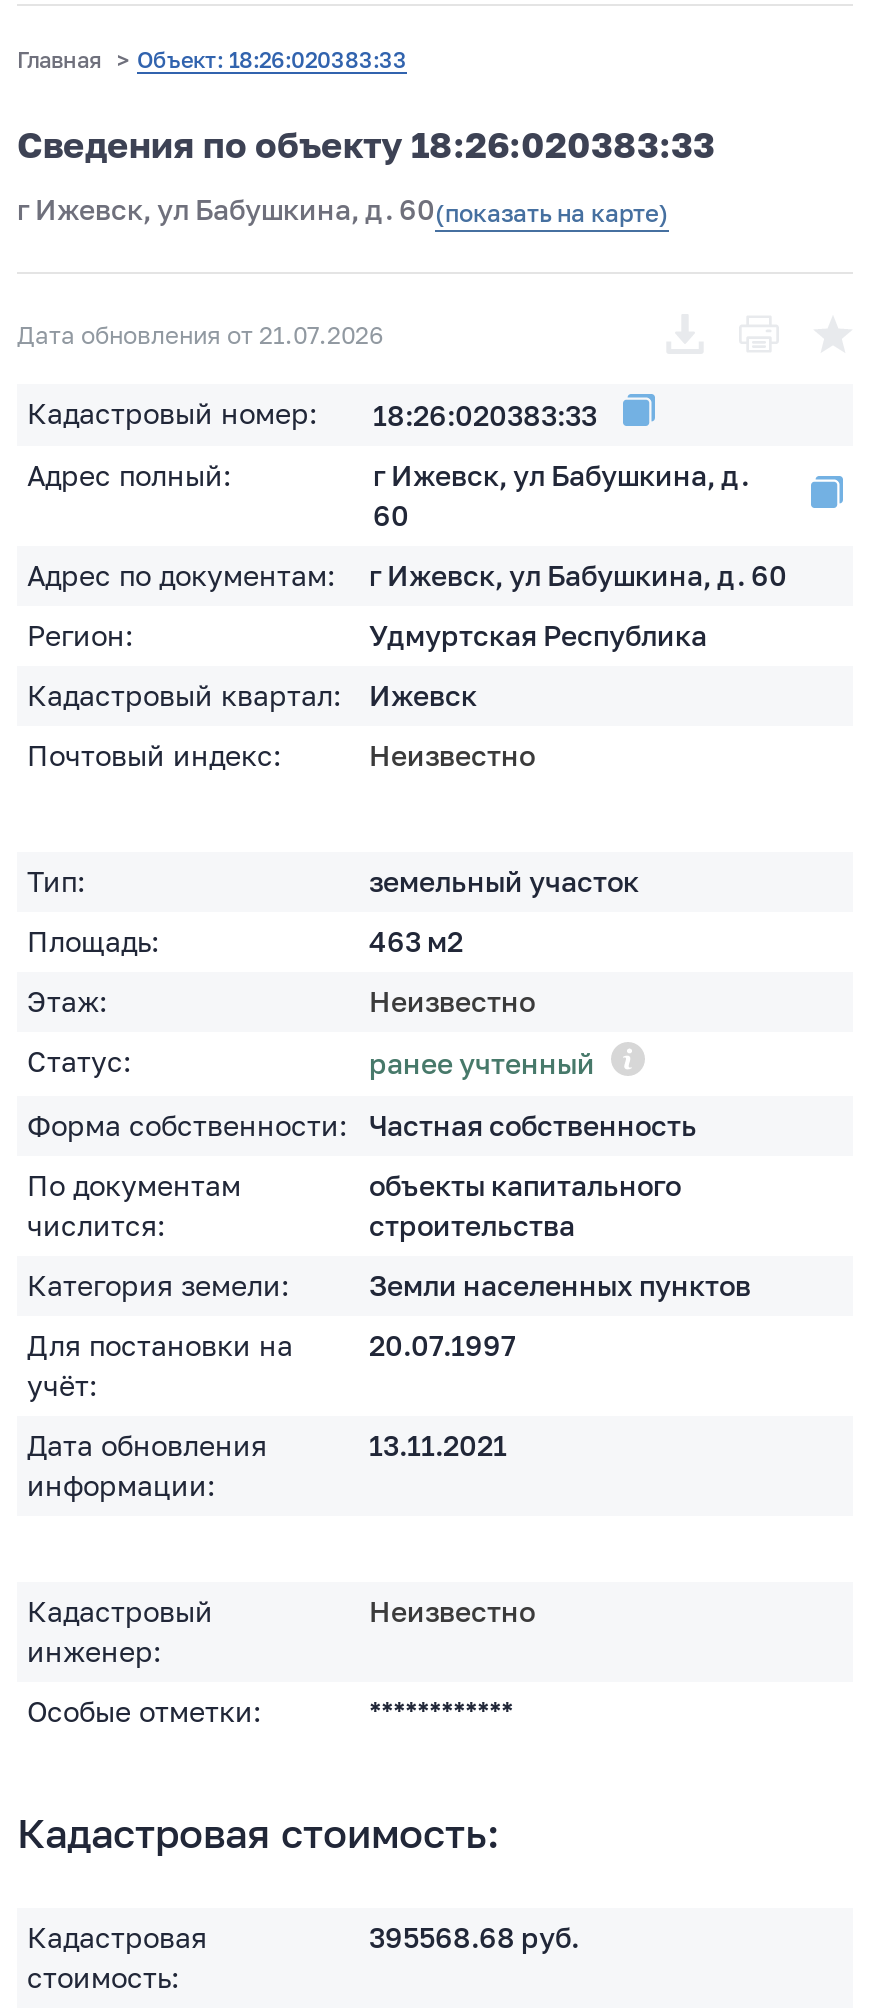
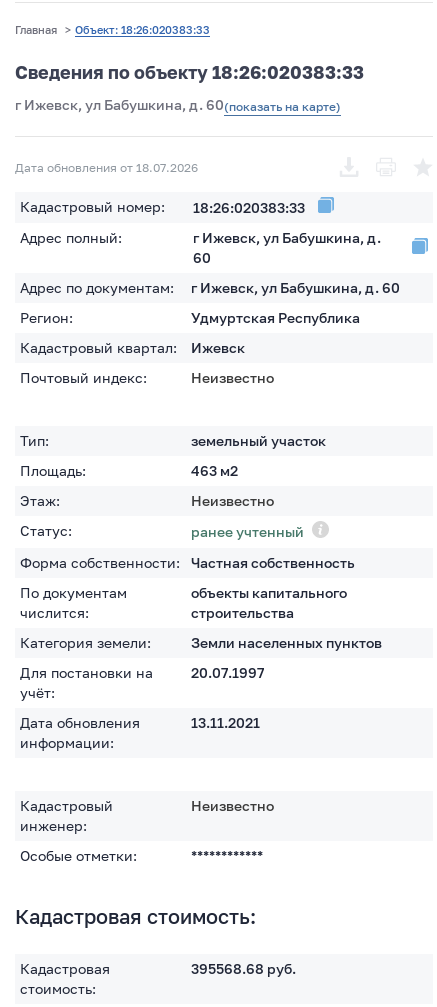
[17,319,383,349] Дата обновления от 21.07.2026 -> [15,159,198,174] Дата обновления от 18.07.2026

